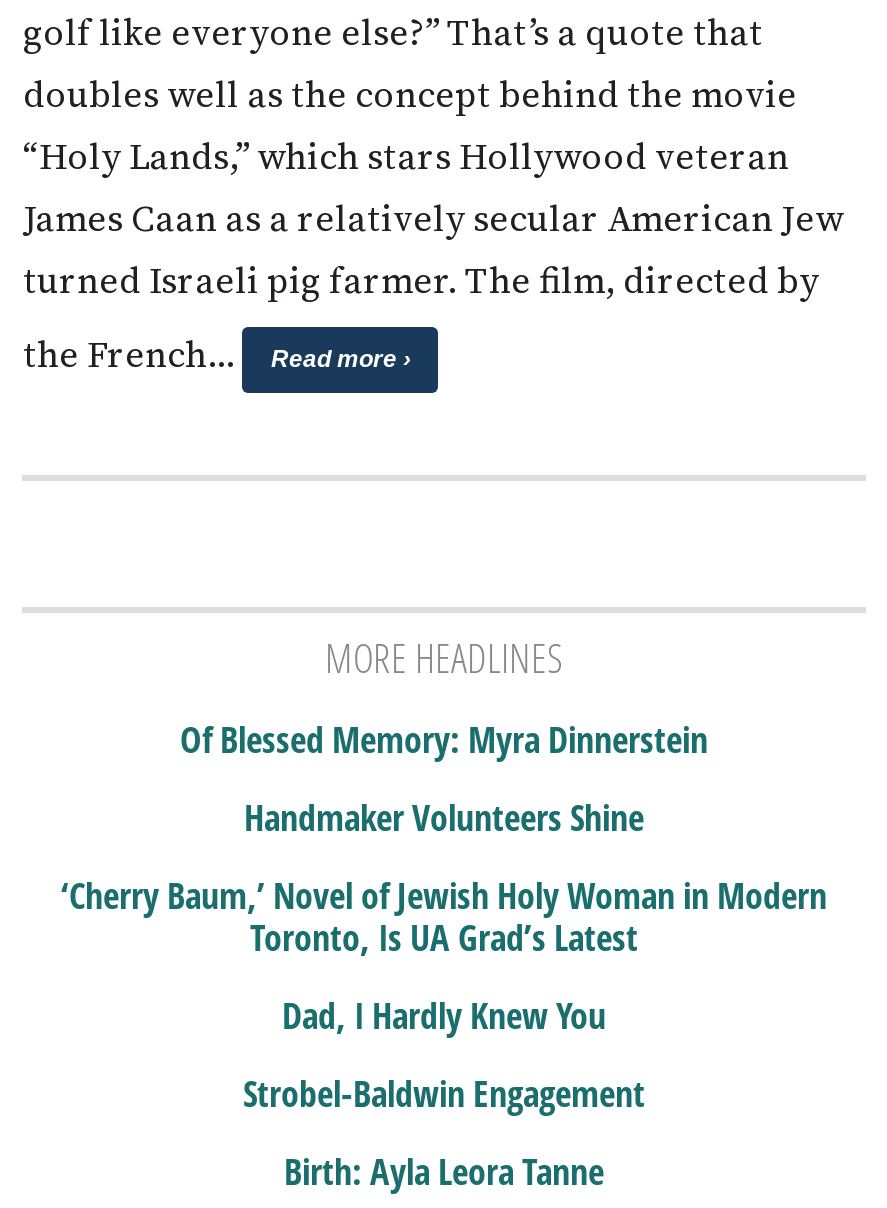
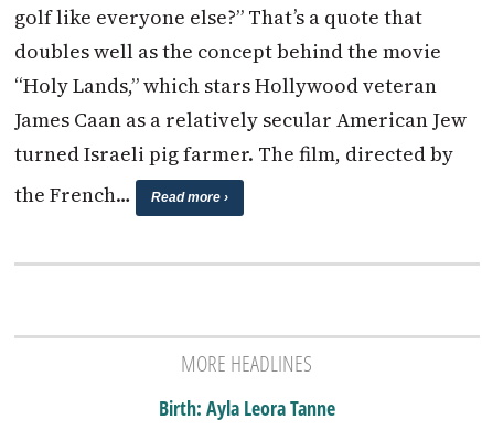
[61,716,827,1118] Of Blessed Memory: Myra Dinnerstein | Handmaker Volunteers Shine | ‘Cherry Baum,’ Novel of Jewish Holy Woman in Modern | Toronto, Is UA Grad’s Latest | Dad, I Hardly Knew You | Strobel-Baldwin Engagement -> none

